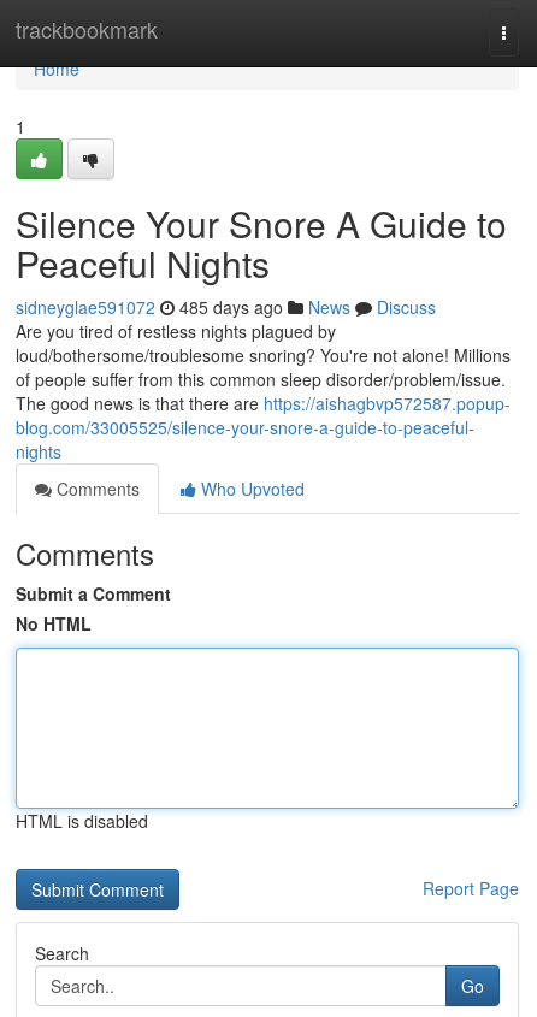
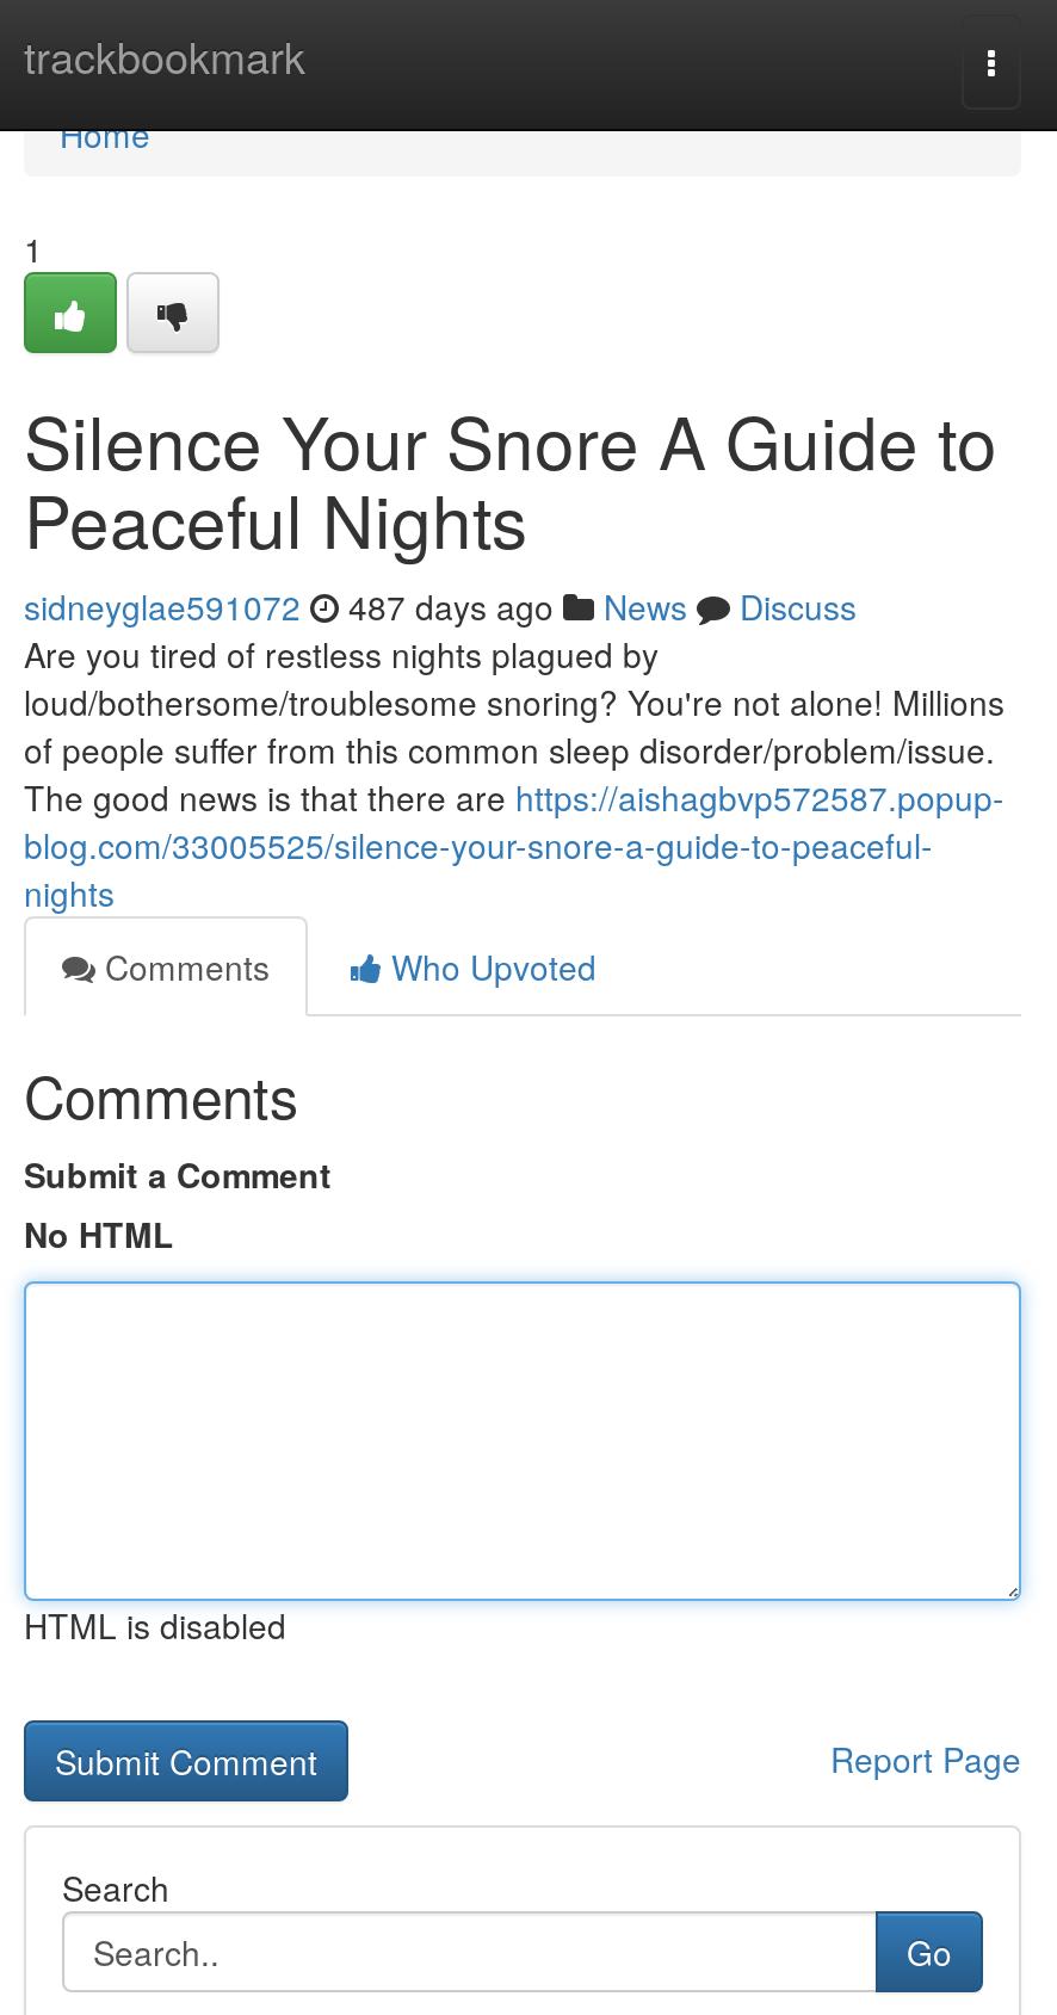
[16,295,436,319] sidneyglae591072 485 days ago News Discuss -> [24,582,857,630] sidneyglae591072 487 days ago News Discuss

